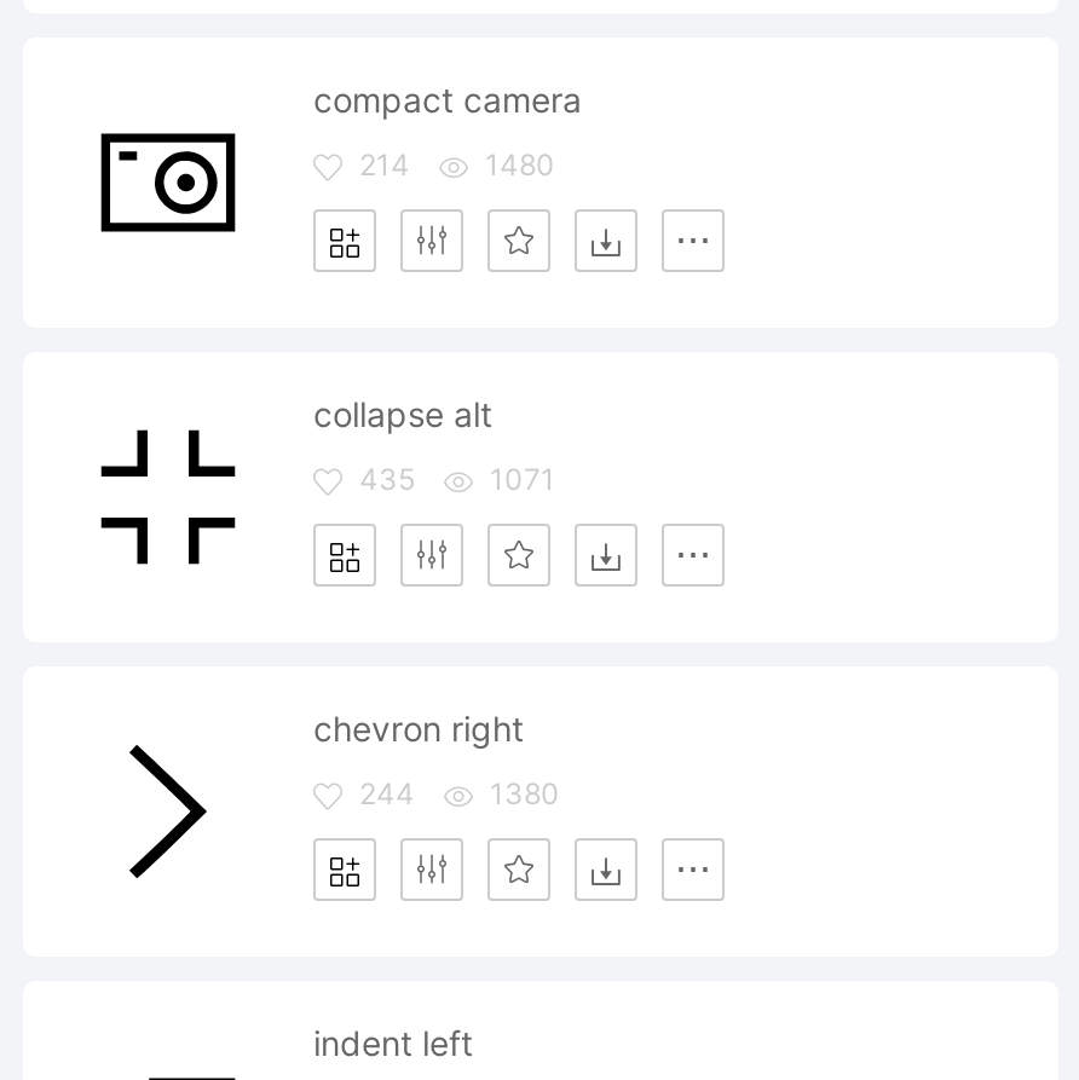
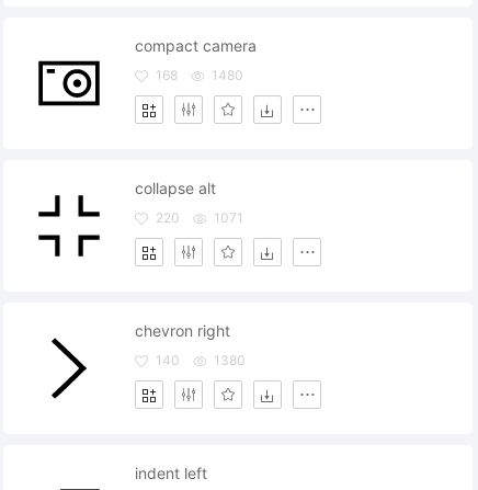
[359,146,410,183] 214 -> [156,67,178,83] 168
[359,461,415,497] 435 -> [156,209,180,226] 220
[359,775,415,812] 244 -> [156,352,180,368] 140

